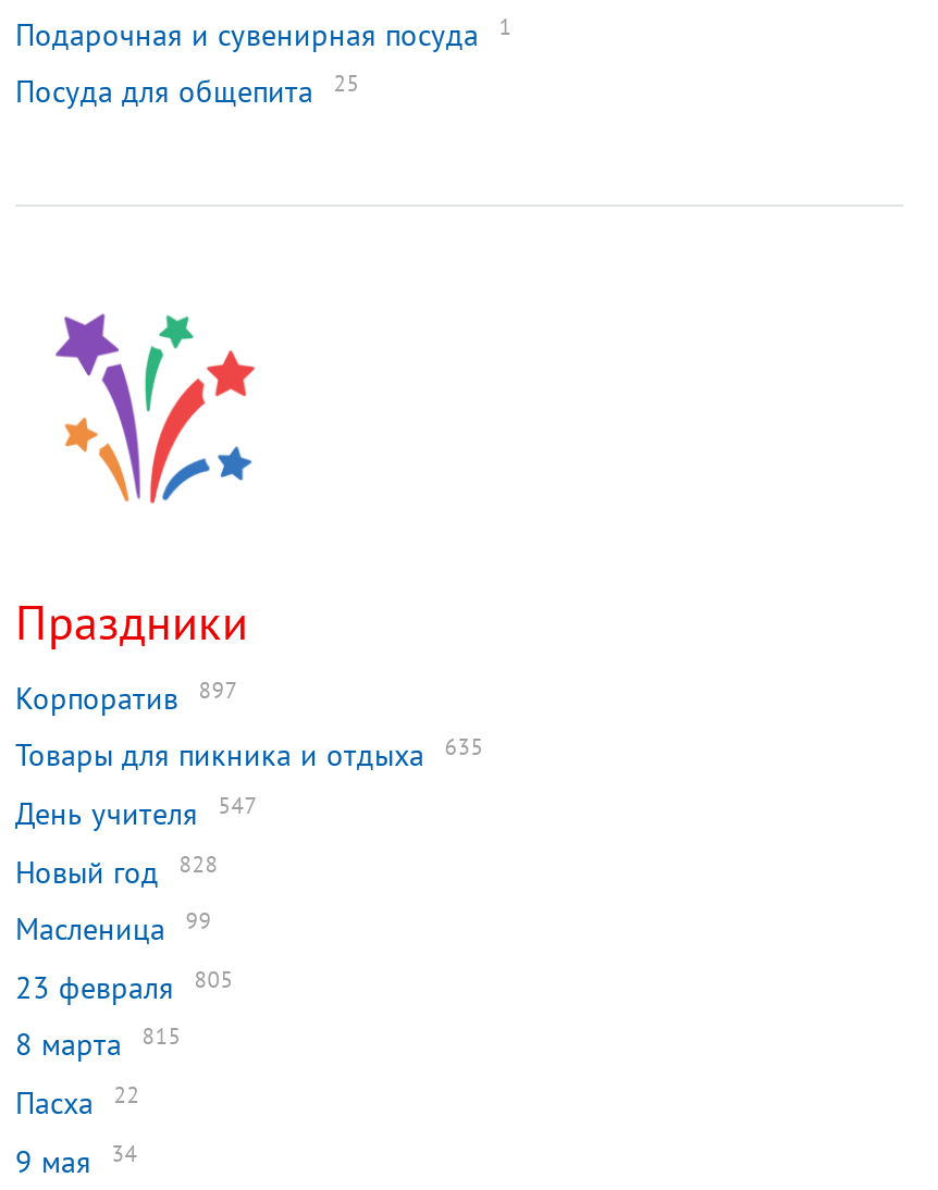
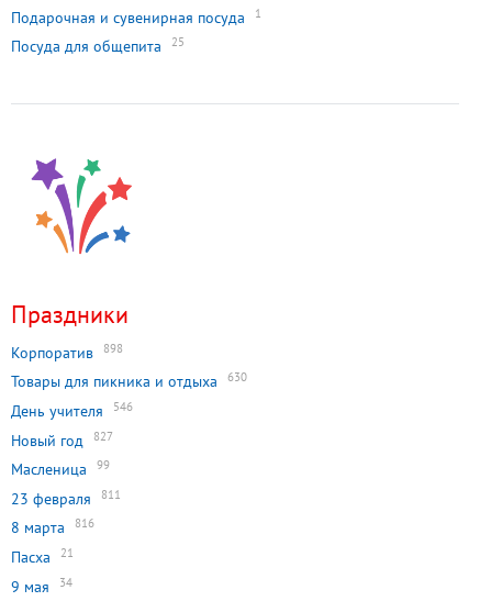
[15,674,238,717] Корпоратив 897 -> [11,340,123,362] Корпоратив 898
[15,732,484,775] Товары для пикника и отдыха 635 -> [11,370,247,392] Товары для пикника и отдыха 630
[15,790,257,833] День учителя 547 -> [11,399,133,421] День учителя 546
[15,848,218,891] Новый год 828 -> [11,428,113,450] Новый год 827
[194,963,233,994] 805 -> [101,487,121,502] 811
[15,1021,181,1065] 8 марта 815 -> [11,516,95,538] 8 марта 816
[15,1079,140,1123] Пасха 22 -> [11,545,74,567] Пасха 21

